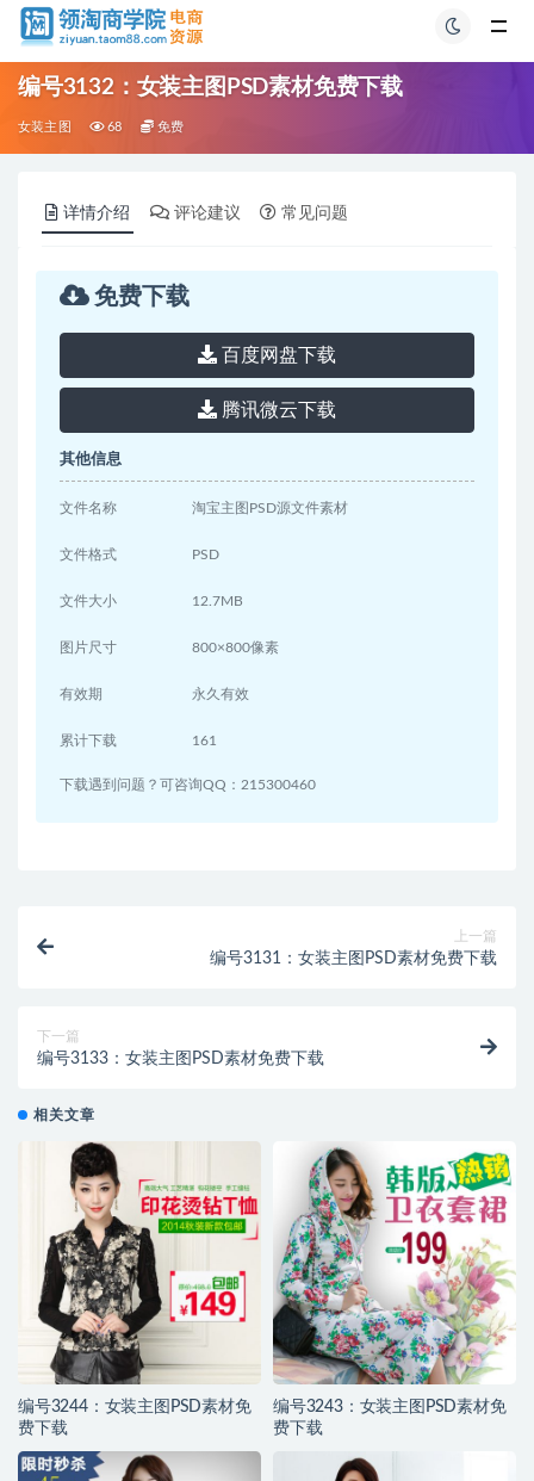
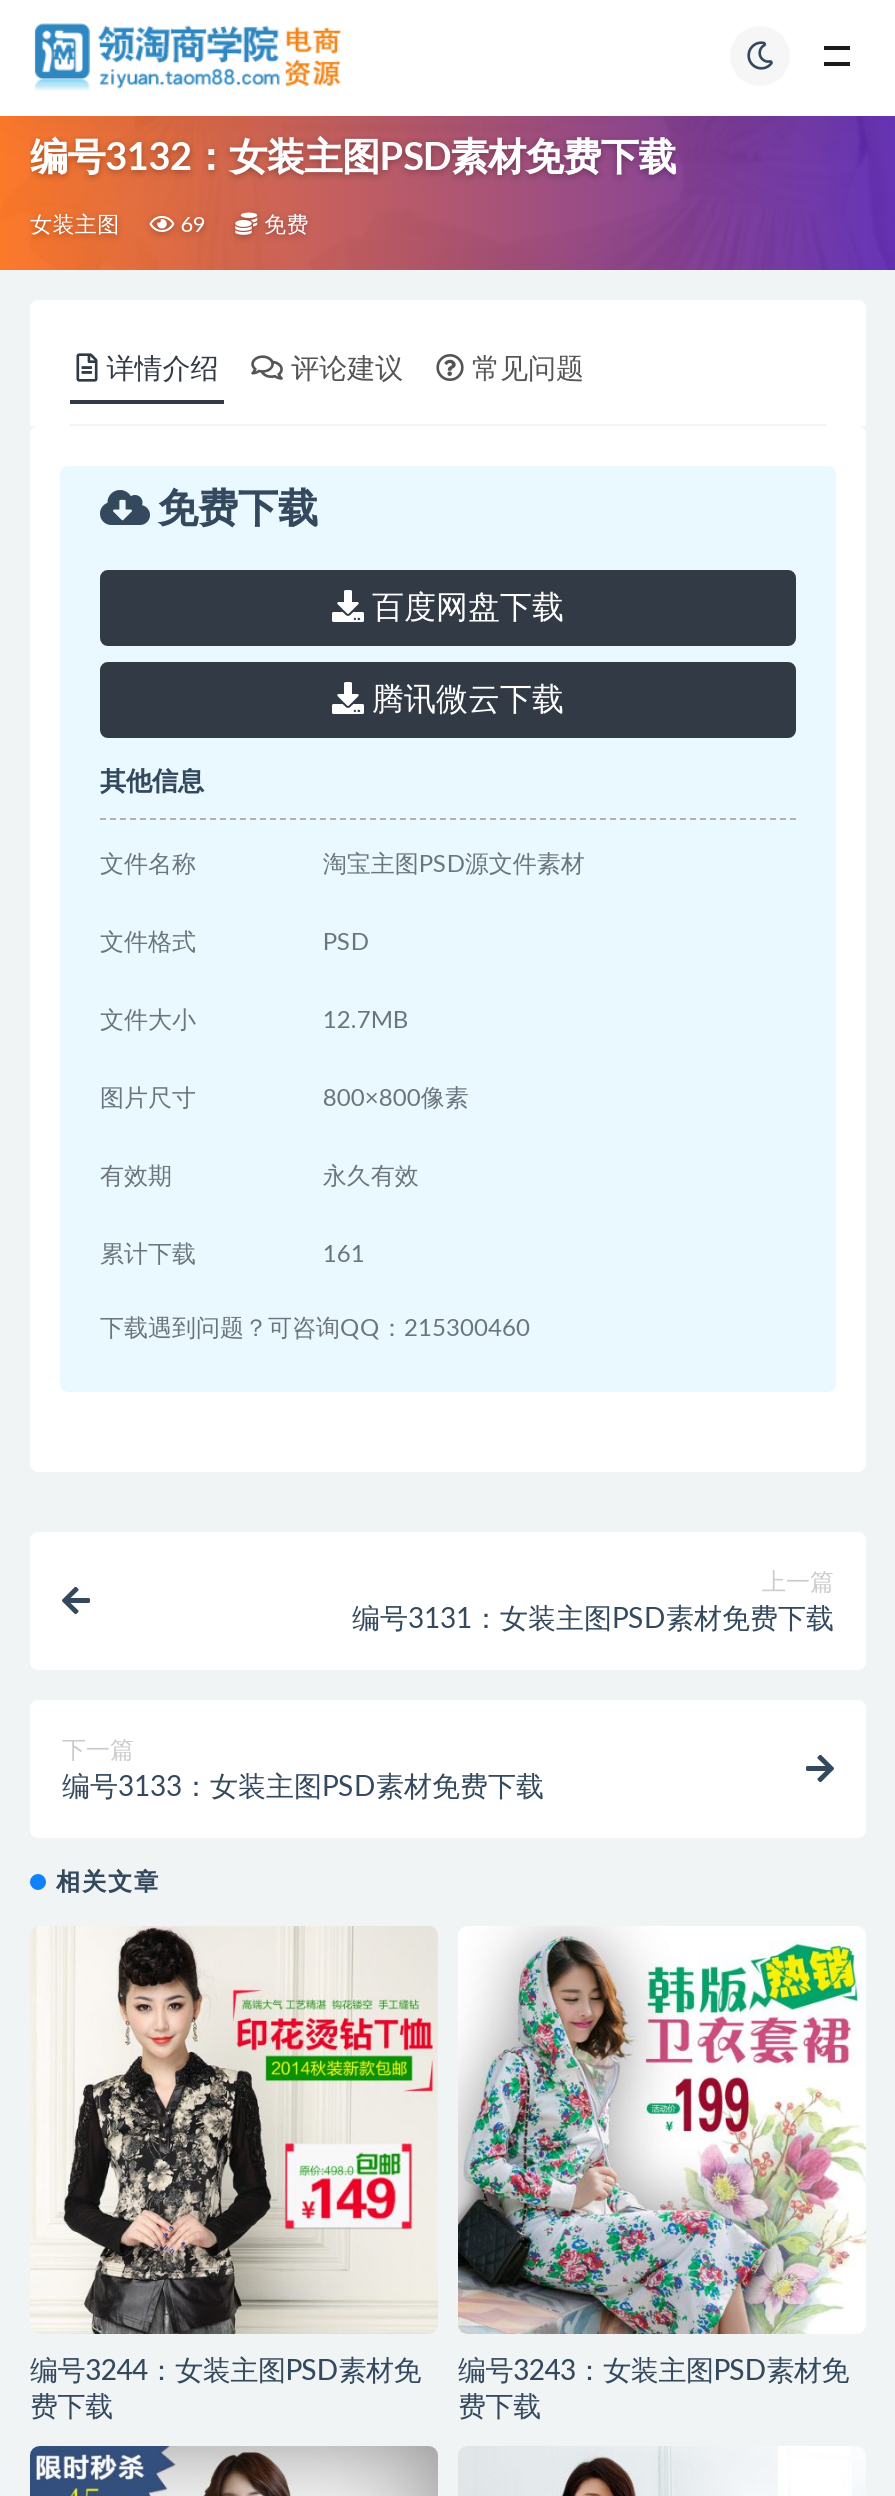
[104,120,122,134] 68 -> [174,214,205,236] 69

